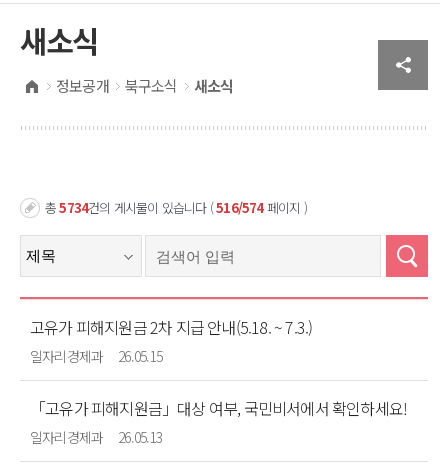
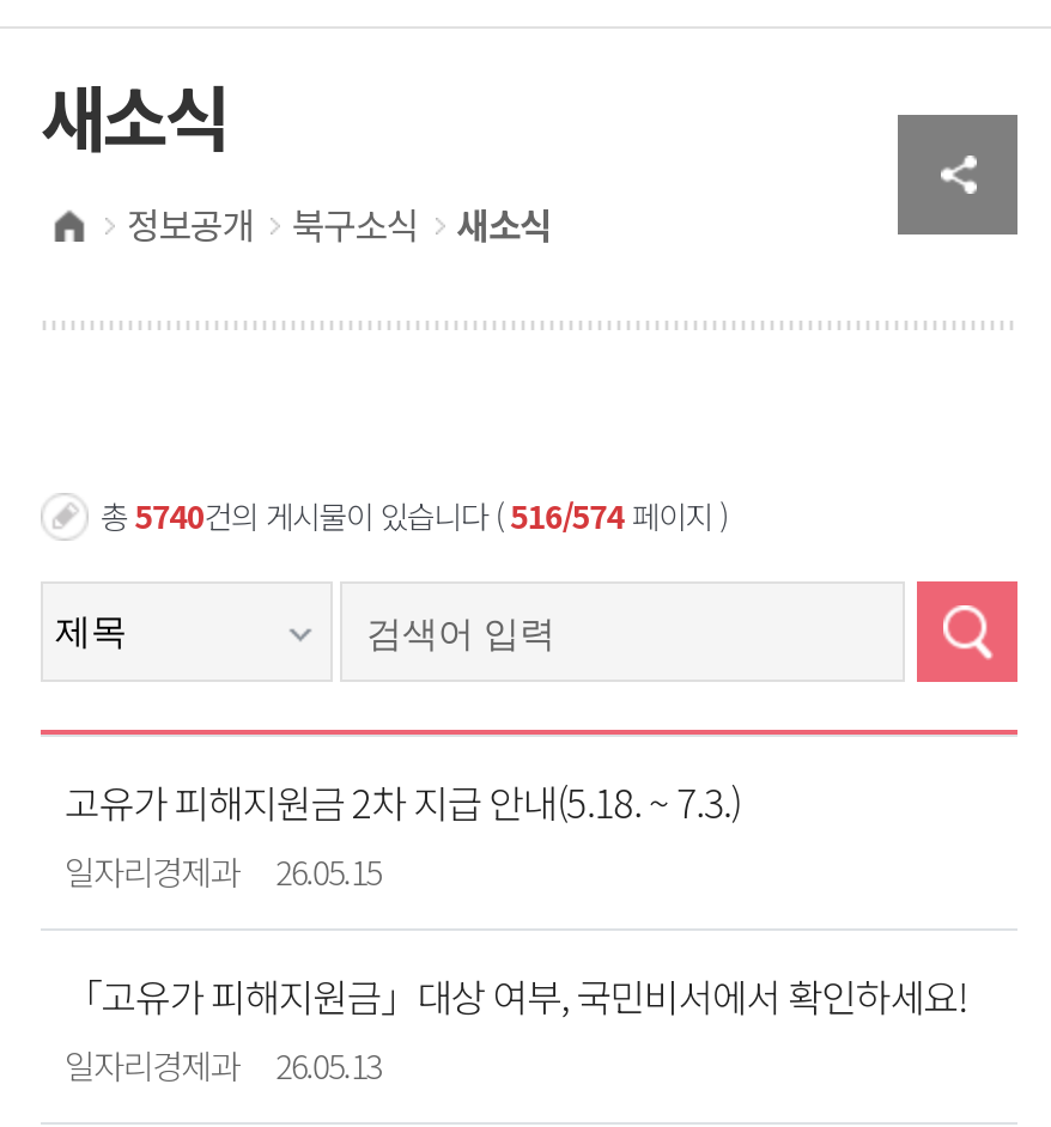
[45,198,307,217] 총 5734건의 게시물이 있습니다 (516/574 페이지 ) -> [101,493,727,538] 총 5740건의 게시물이 있습니다 (516/574 페이지 )

